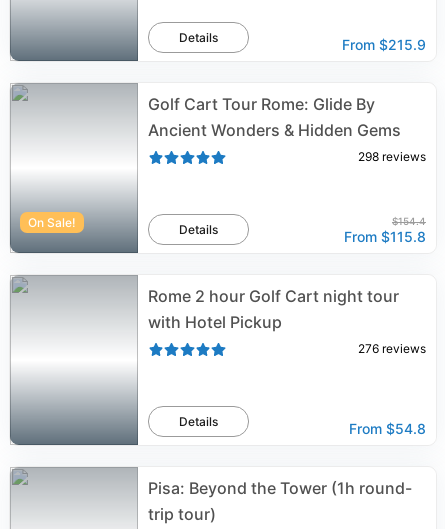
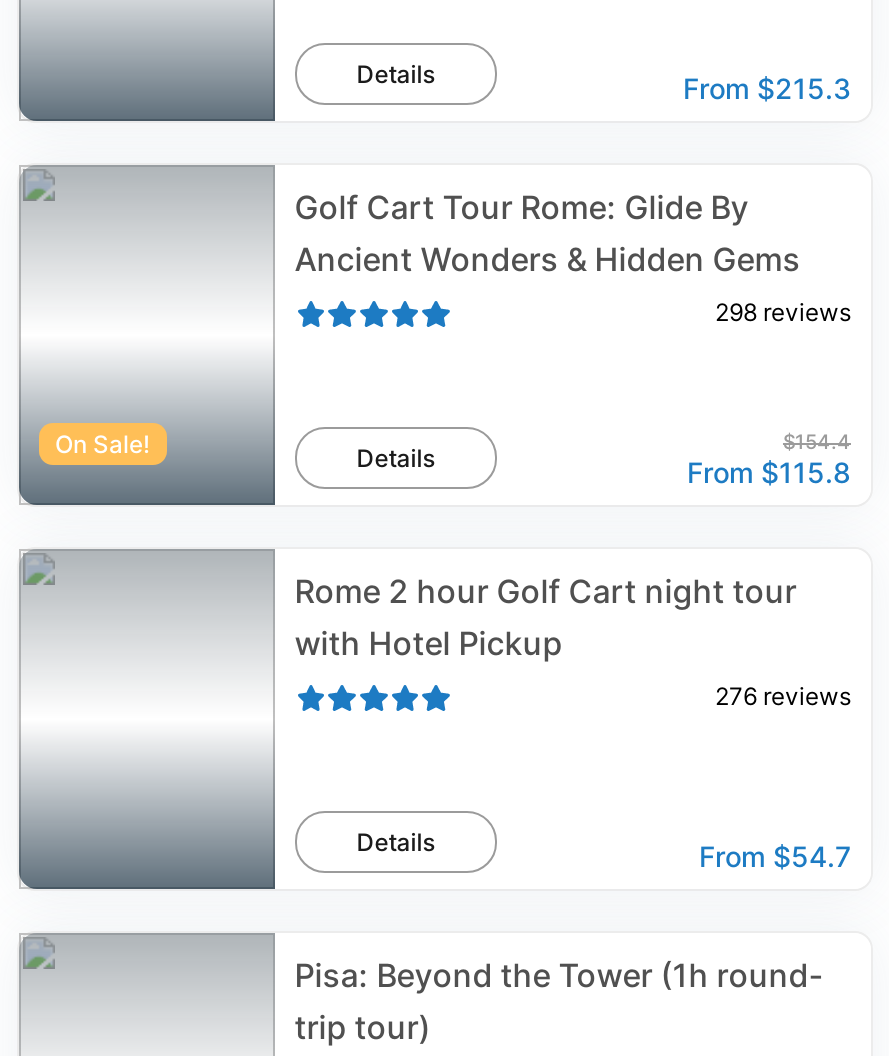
[342,36,426,53] From $215.9 -> [683,71,851,105] From $215.3
[349,420,426,437] From $54.8 -> [699,839,851,873] From $54.7

